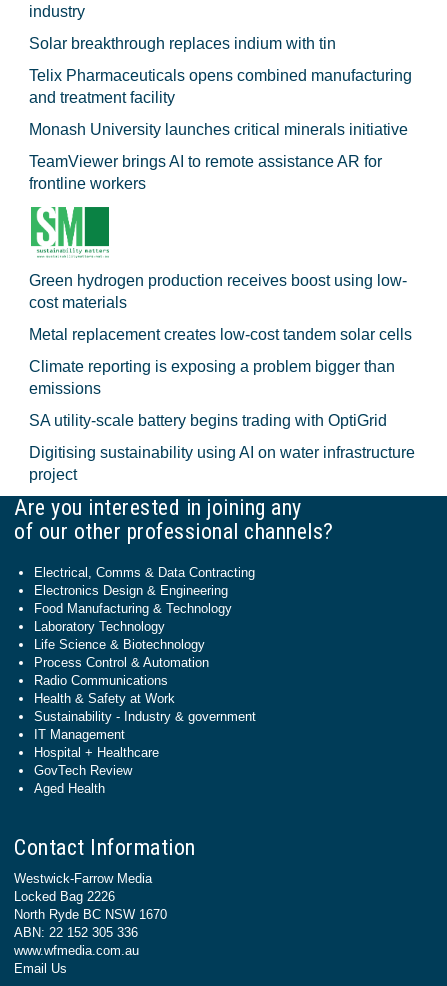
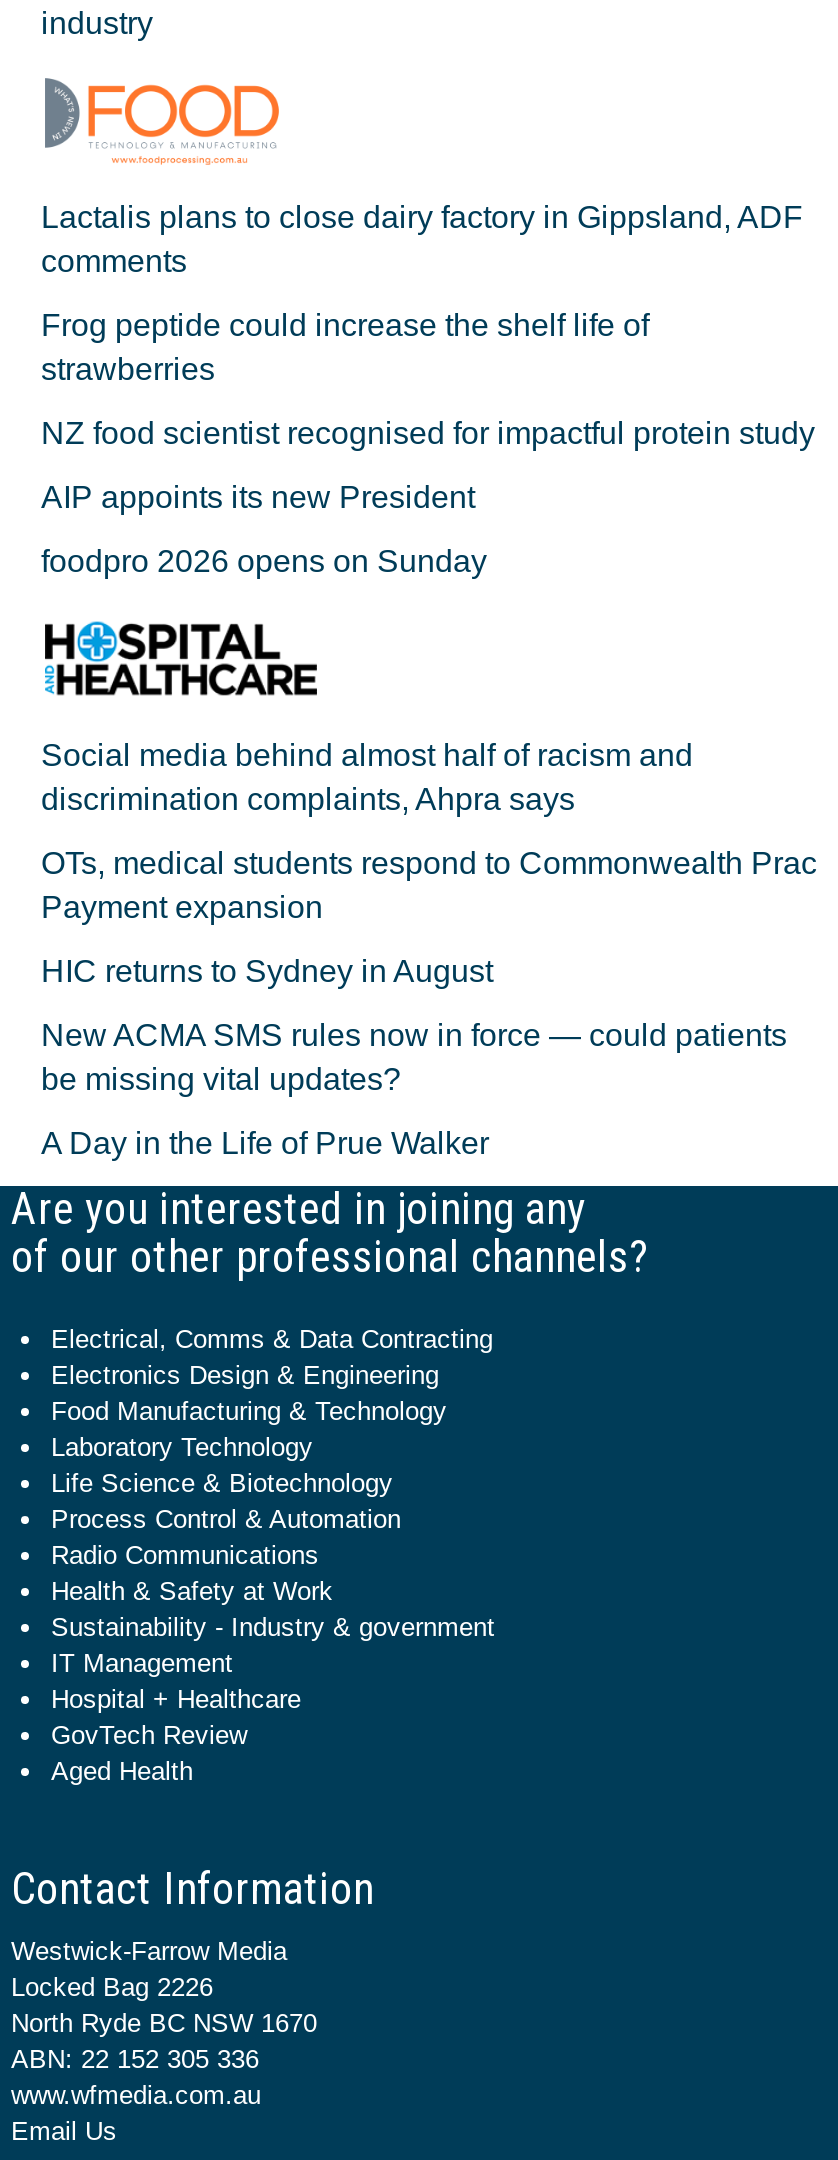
[29,35,412,192] Solar breakthrough replaces indium with tin | Telix Pharmaceuticals opens combined manufacturing | and treatment facility | Monash University launches critical minerals initiative | TeamViewer brings AI to remote assistance AR for | frontline workers -> [41,200,815,578] Lactalis plans to close dairy factory in Gippsland, ADF | comments | Frog peptide could increase the shelf life of | strawberries | NZ food scientist recognised for impactful protein study | AIP appoints its new President | foodpro 2026 opens on Sunday
[29,272,415,483] Green hydrogen production receives boost using low- | cost materials | Metal replacement creates low-cost tandem solar cells | Climate reporting is exposing a problem bigger than | emissions | SA utility-scale battery begins trading with OptiGrid | Digitising sustainability using AI on water infrastructure | project -> [41,738,817,1160] Social media behind almost half of racism and | discrimination complaints, Ahpra says | OTs, medical students respond to Commonwealth Prac | Payment expansion | HIC returns to Sydney in August | New ACMA SMS rules now in force — could patients | be missing vital updates? | A Day in the Life of Prue Walker

